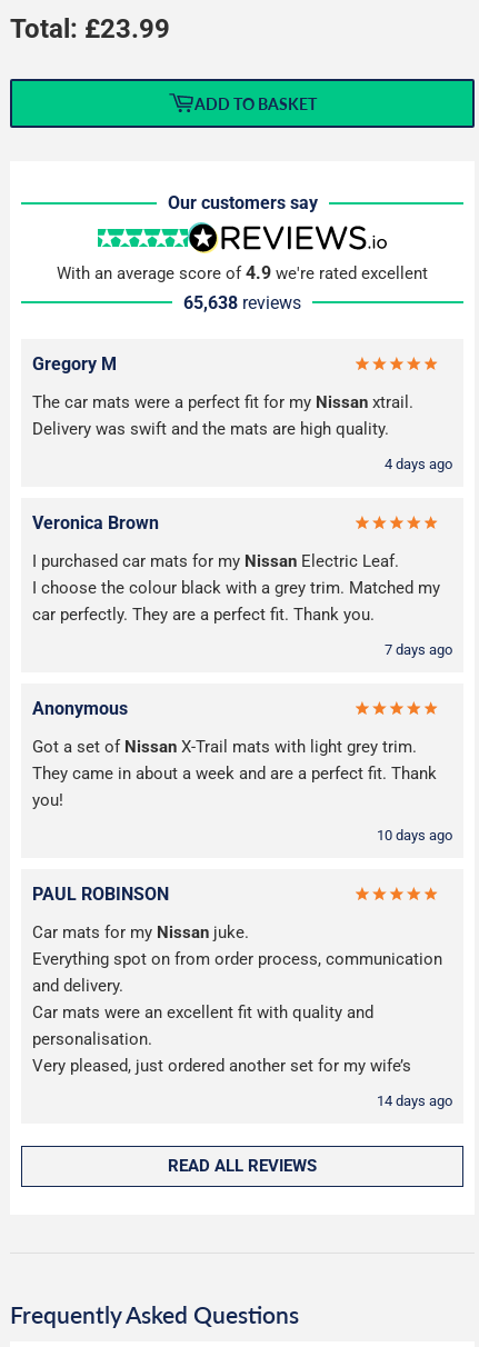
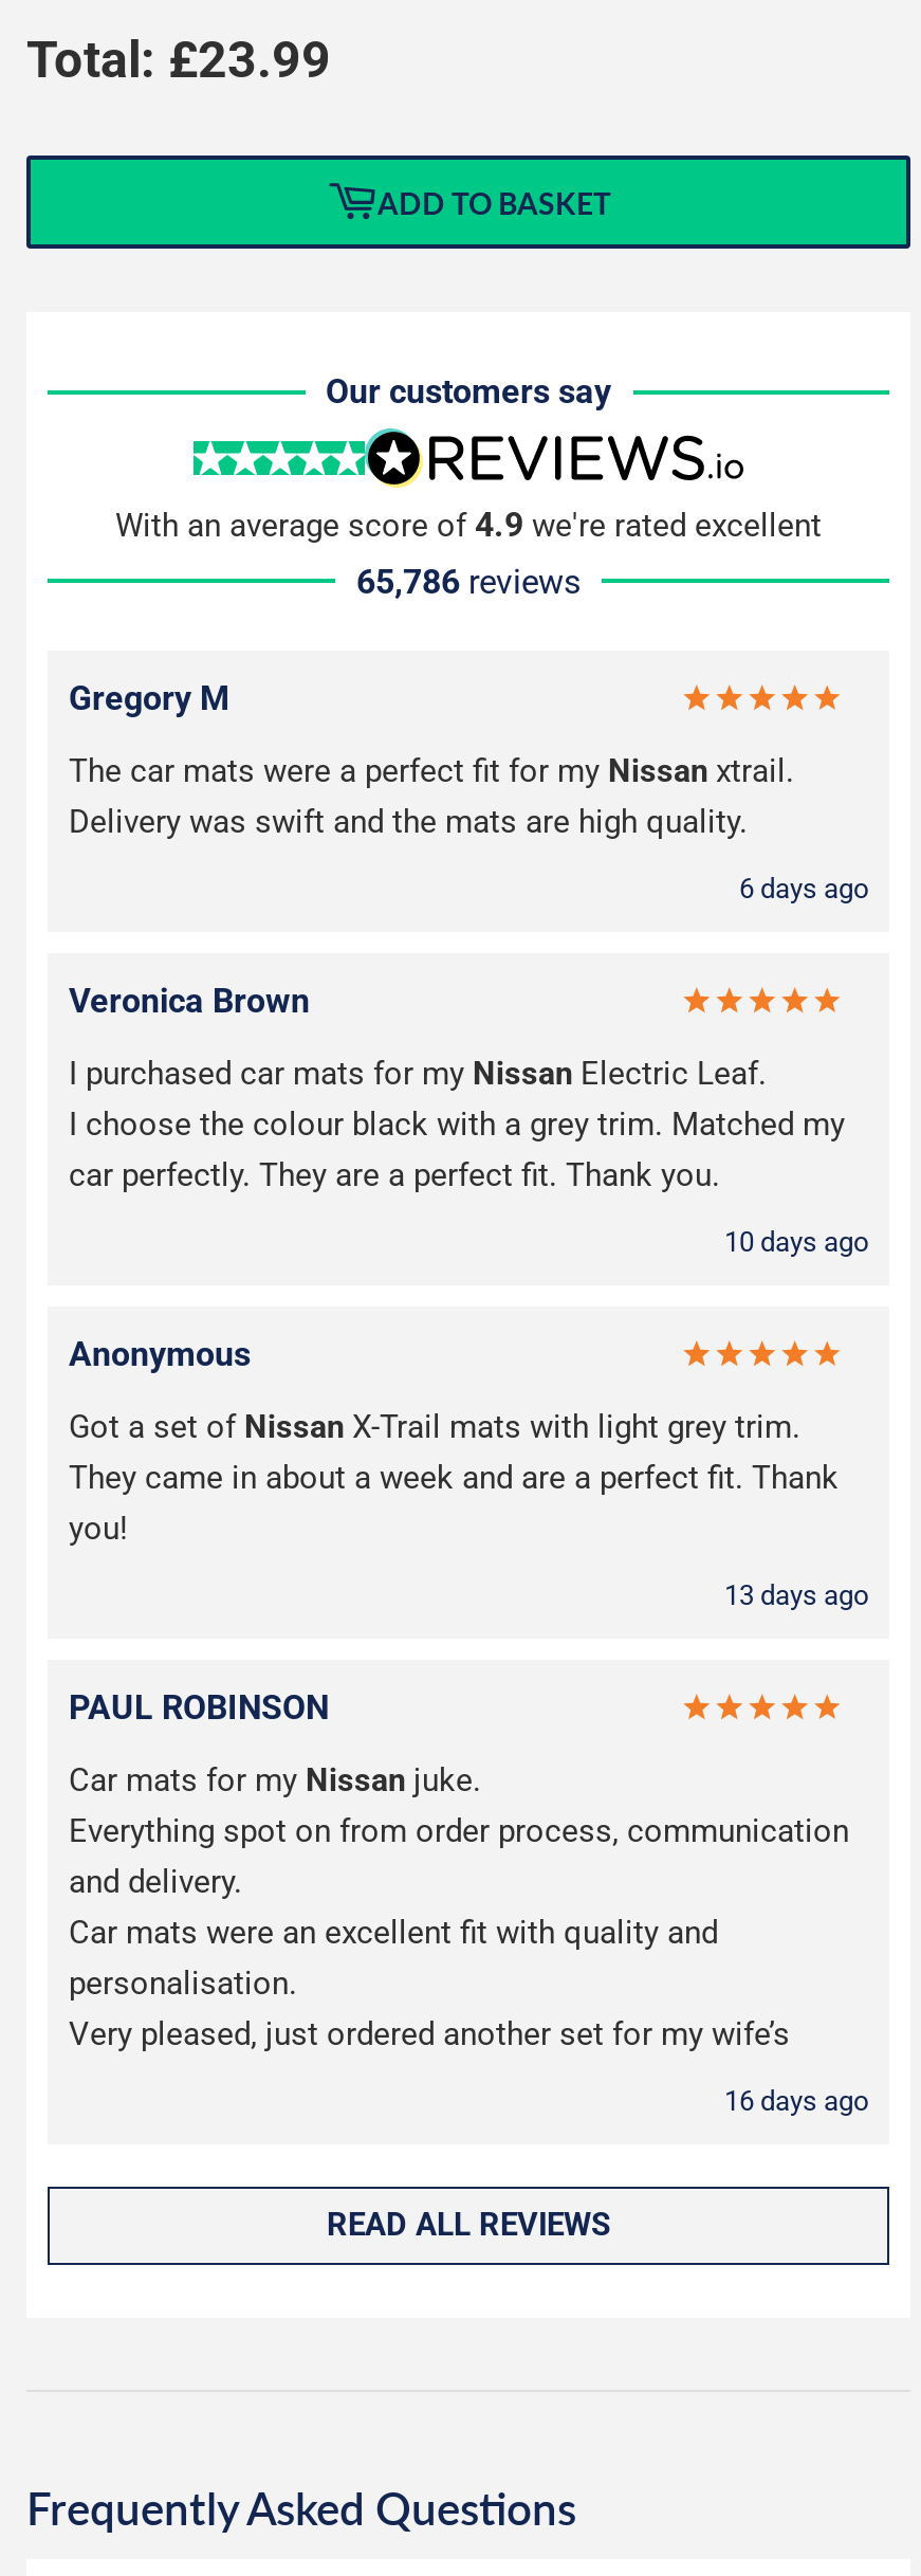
[183,292,301,313] 65,638 reviews -> [356,561,581,602] 65,786 reviews
[385,455,452,472] 4 days ago -> [739,872,868,904] 6 days ago
[385,641,452,658] 7 days ago -> [724,1226,868,1257] 10 days ago
[377,827,452,843] 10 days ago -> [724,1579,868,1611] 13 days ago
[377,1092,452,1109] 14 days ago -> [724,2085,868,2116] 16 days ago

